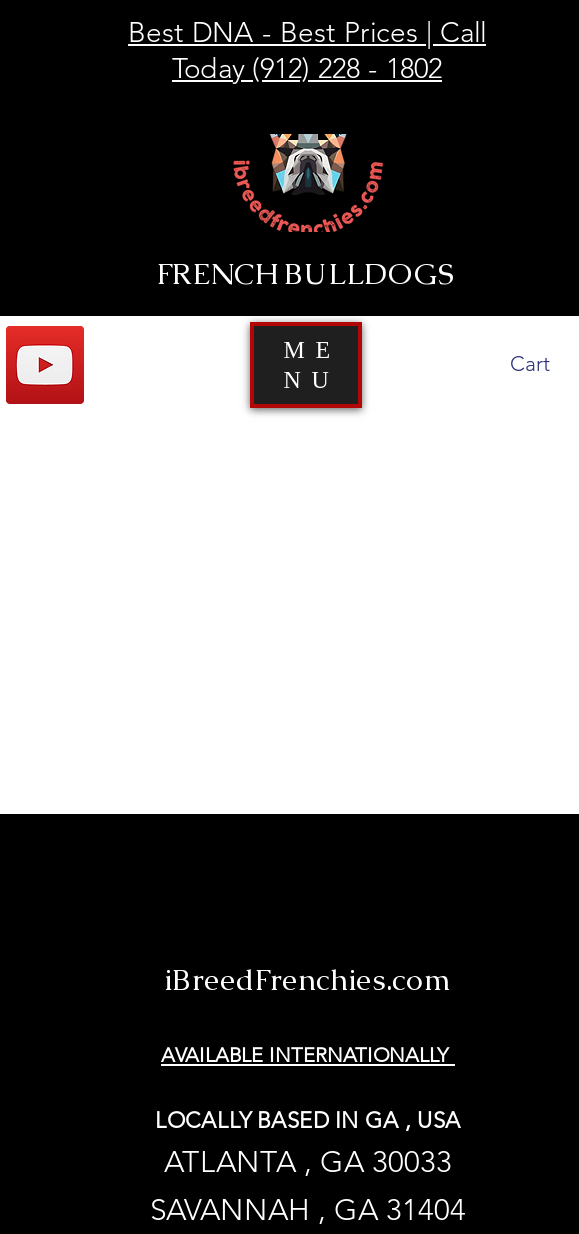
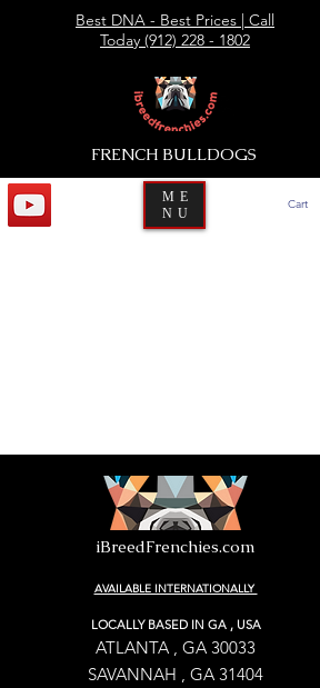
none -> [103,475,248,531] [image]

